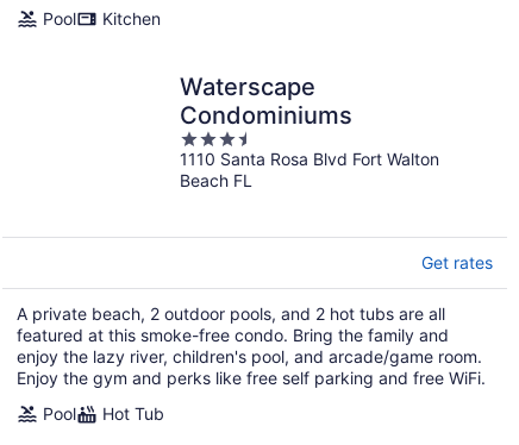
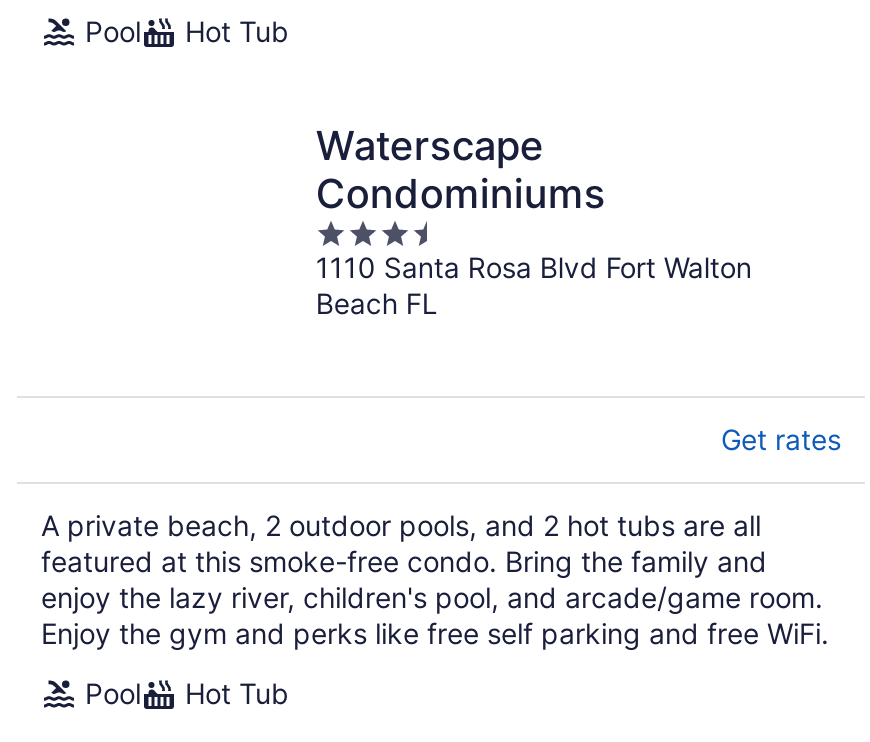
[102,9,161,29] Kitchen -> [185,14,289,48] Hot Tub

